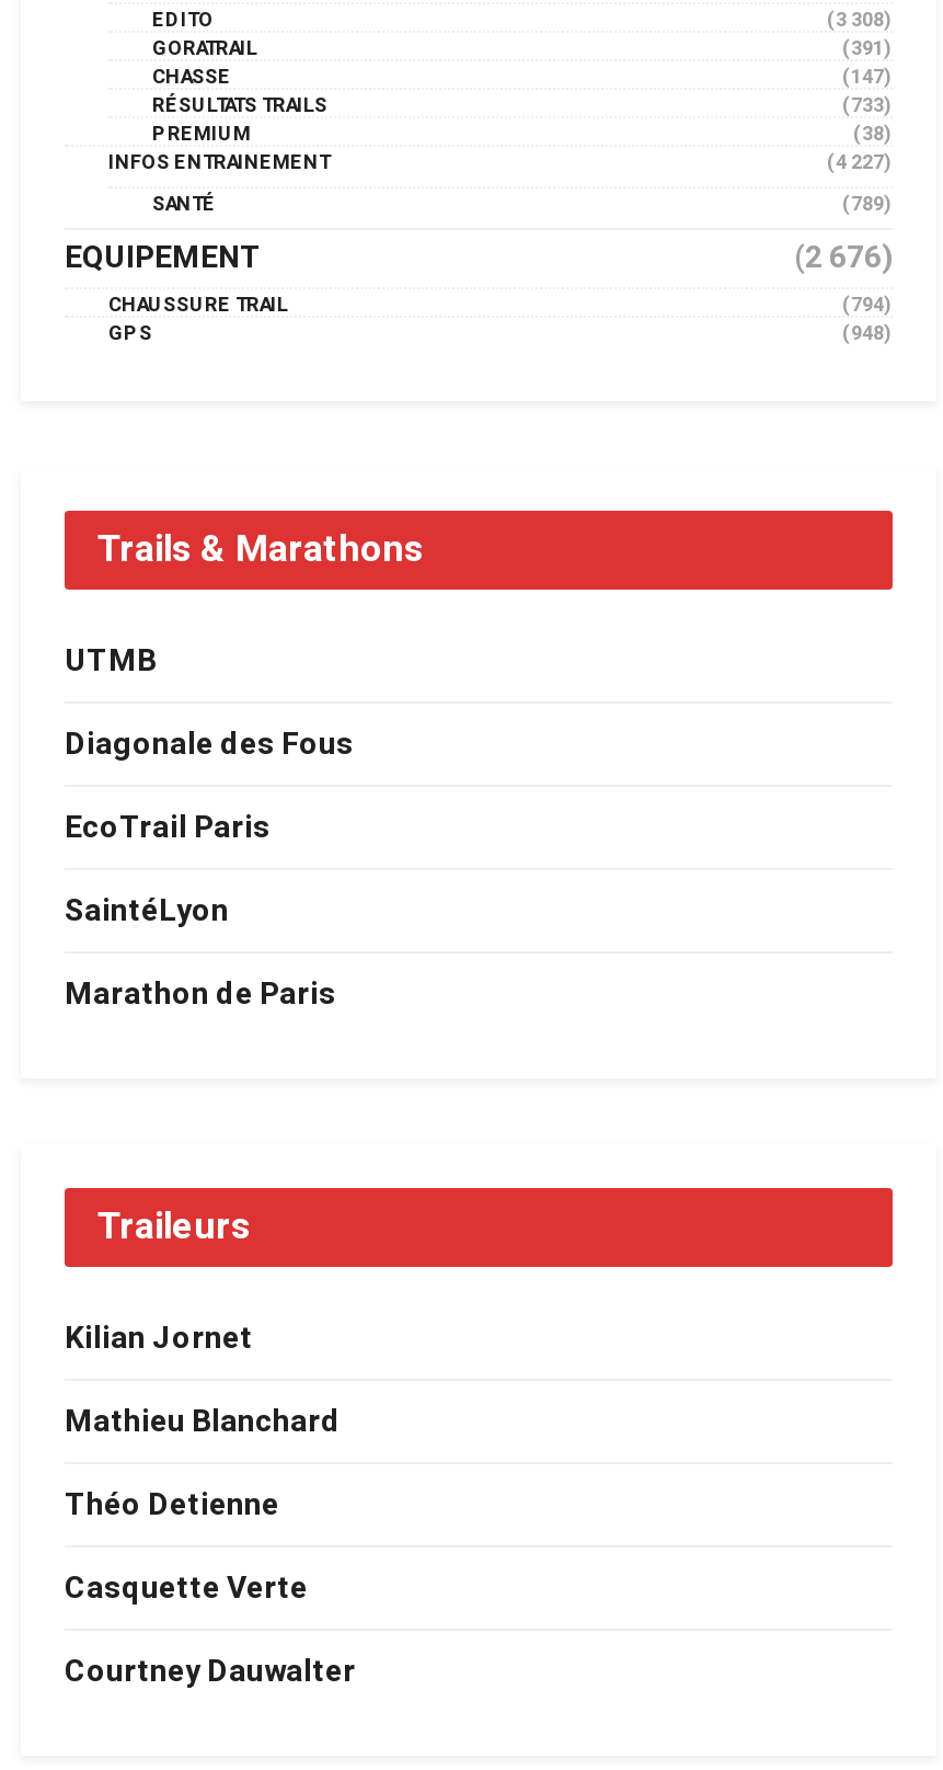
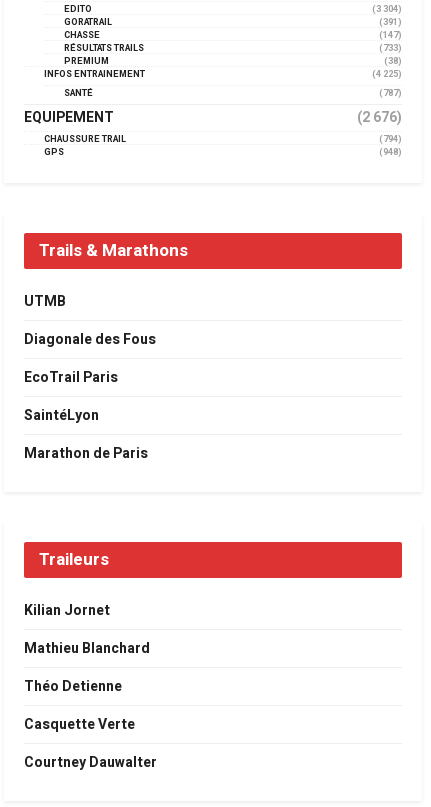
[827,7,893,36] (3 308) -> [372,3,402,16] (3 304)
[827,150,893,178] (4 227) -> [372,68,402,81] (4 225)
[842,191,893,220] (789) -> [379,87,402,100] (787)

